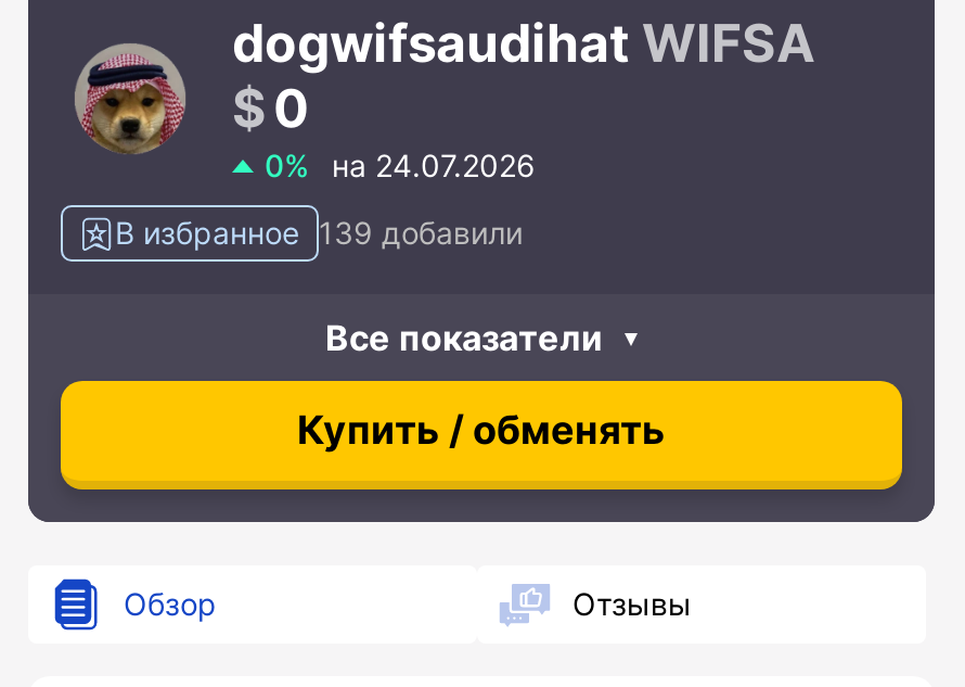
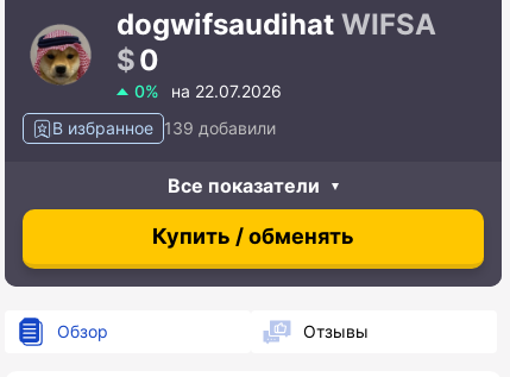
[265,147,536,184] 0% на 24.07.2026 -> [134,81,282,102] 0% на 22.07.2026

